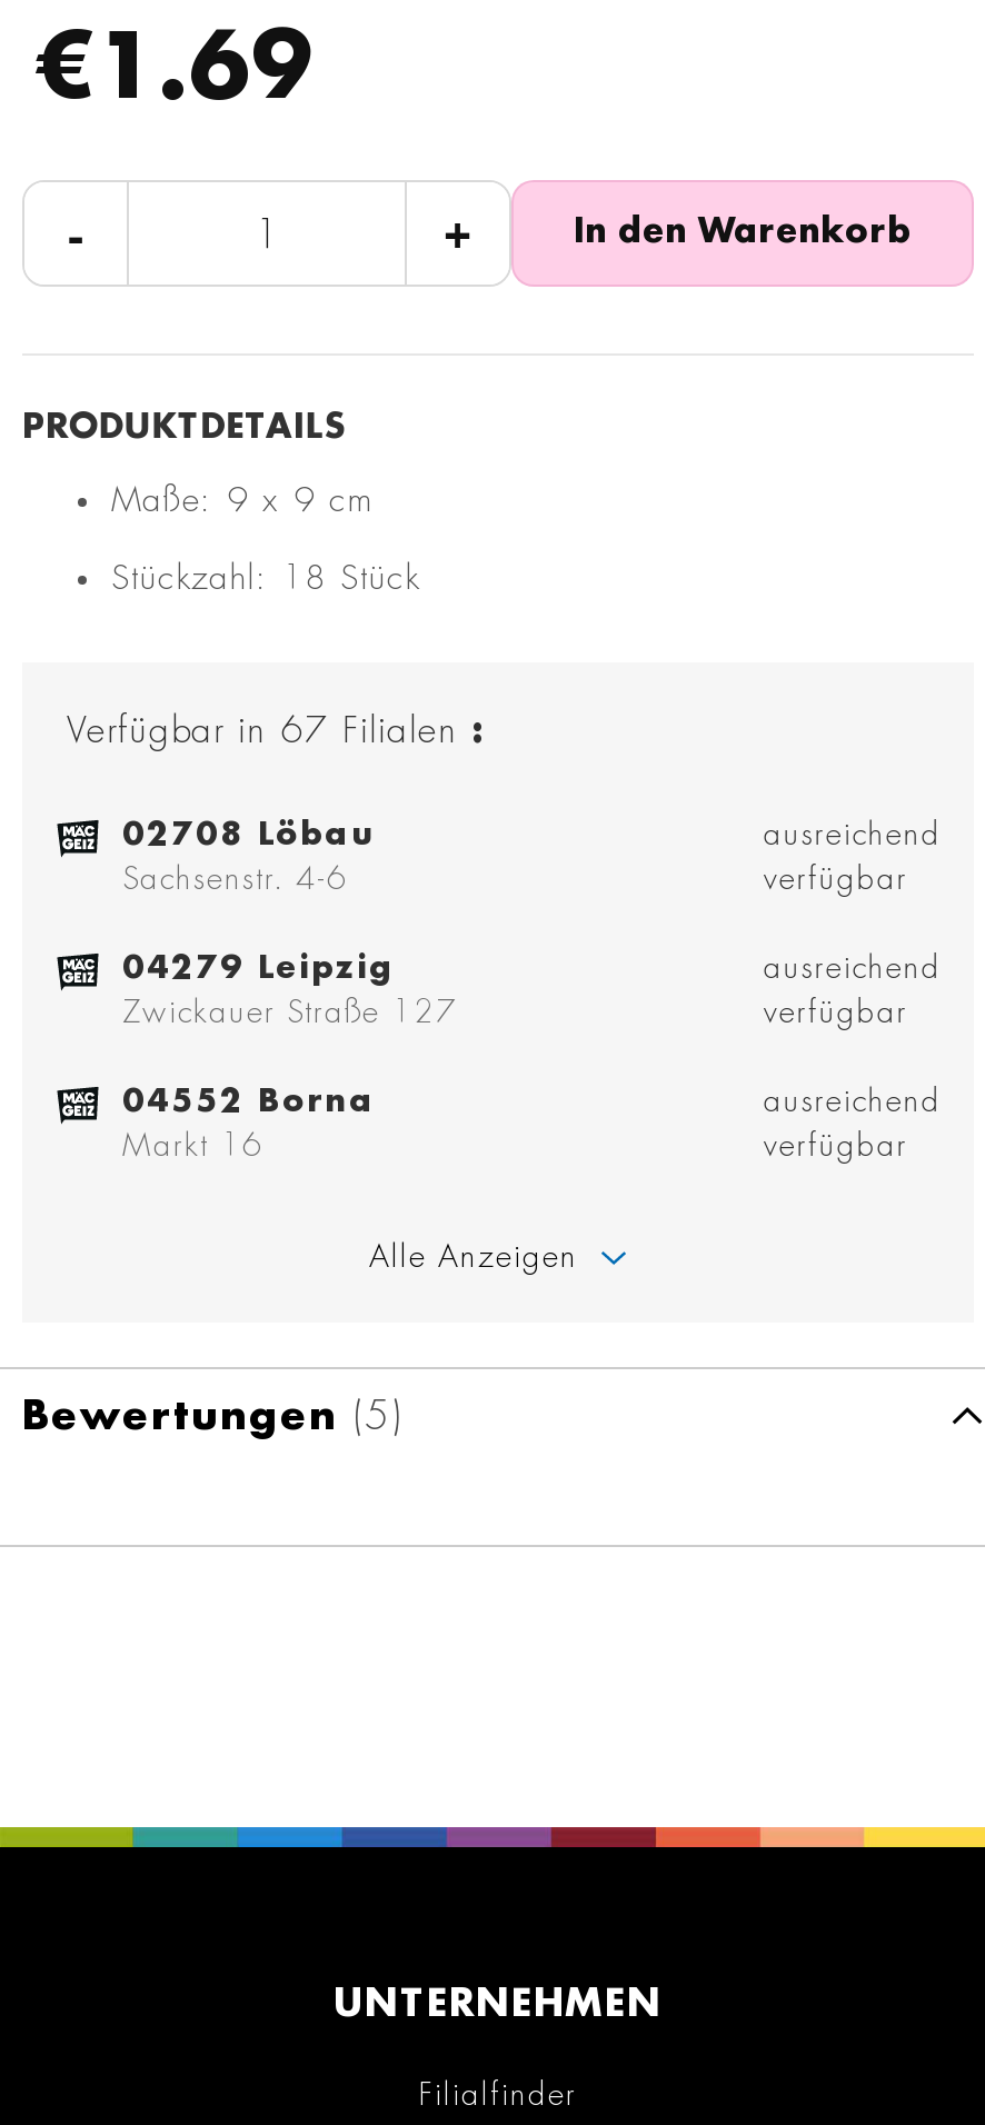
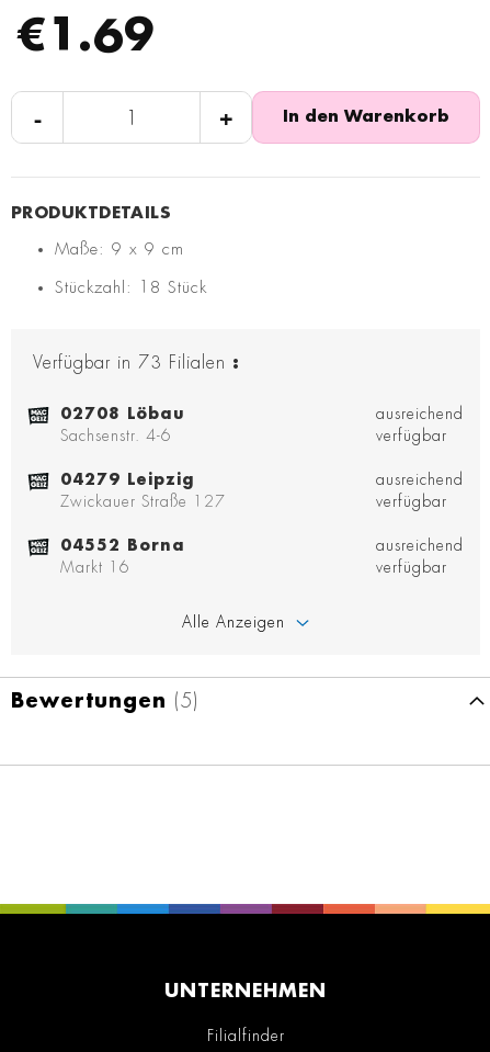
[67,714,487,750] Verfügbar in 67 Filialen : -> [33,355,240,372] Verfügbar in 73 Filialen :

